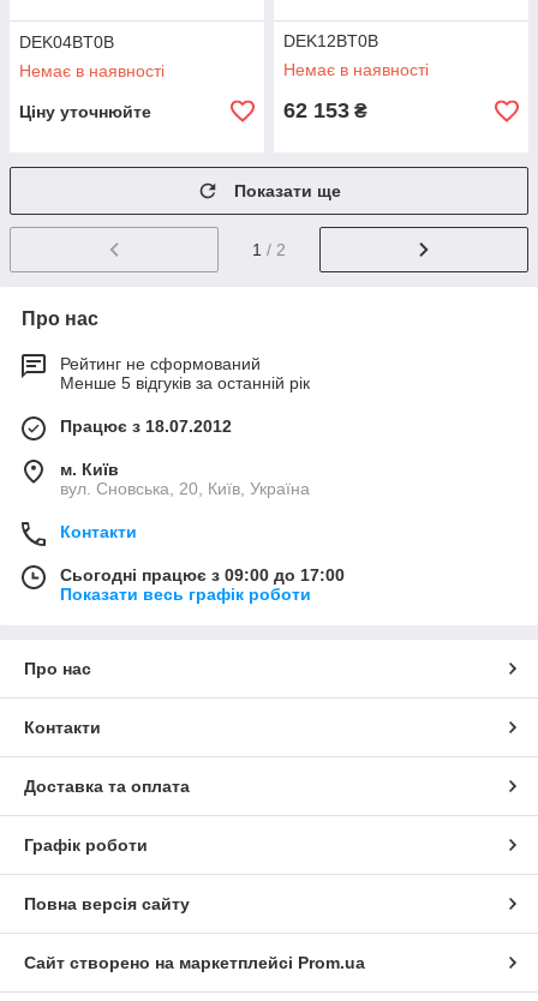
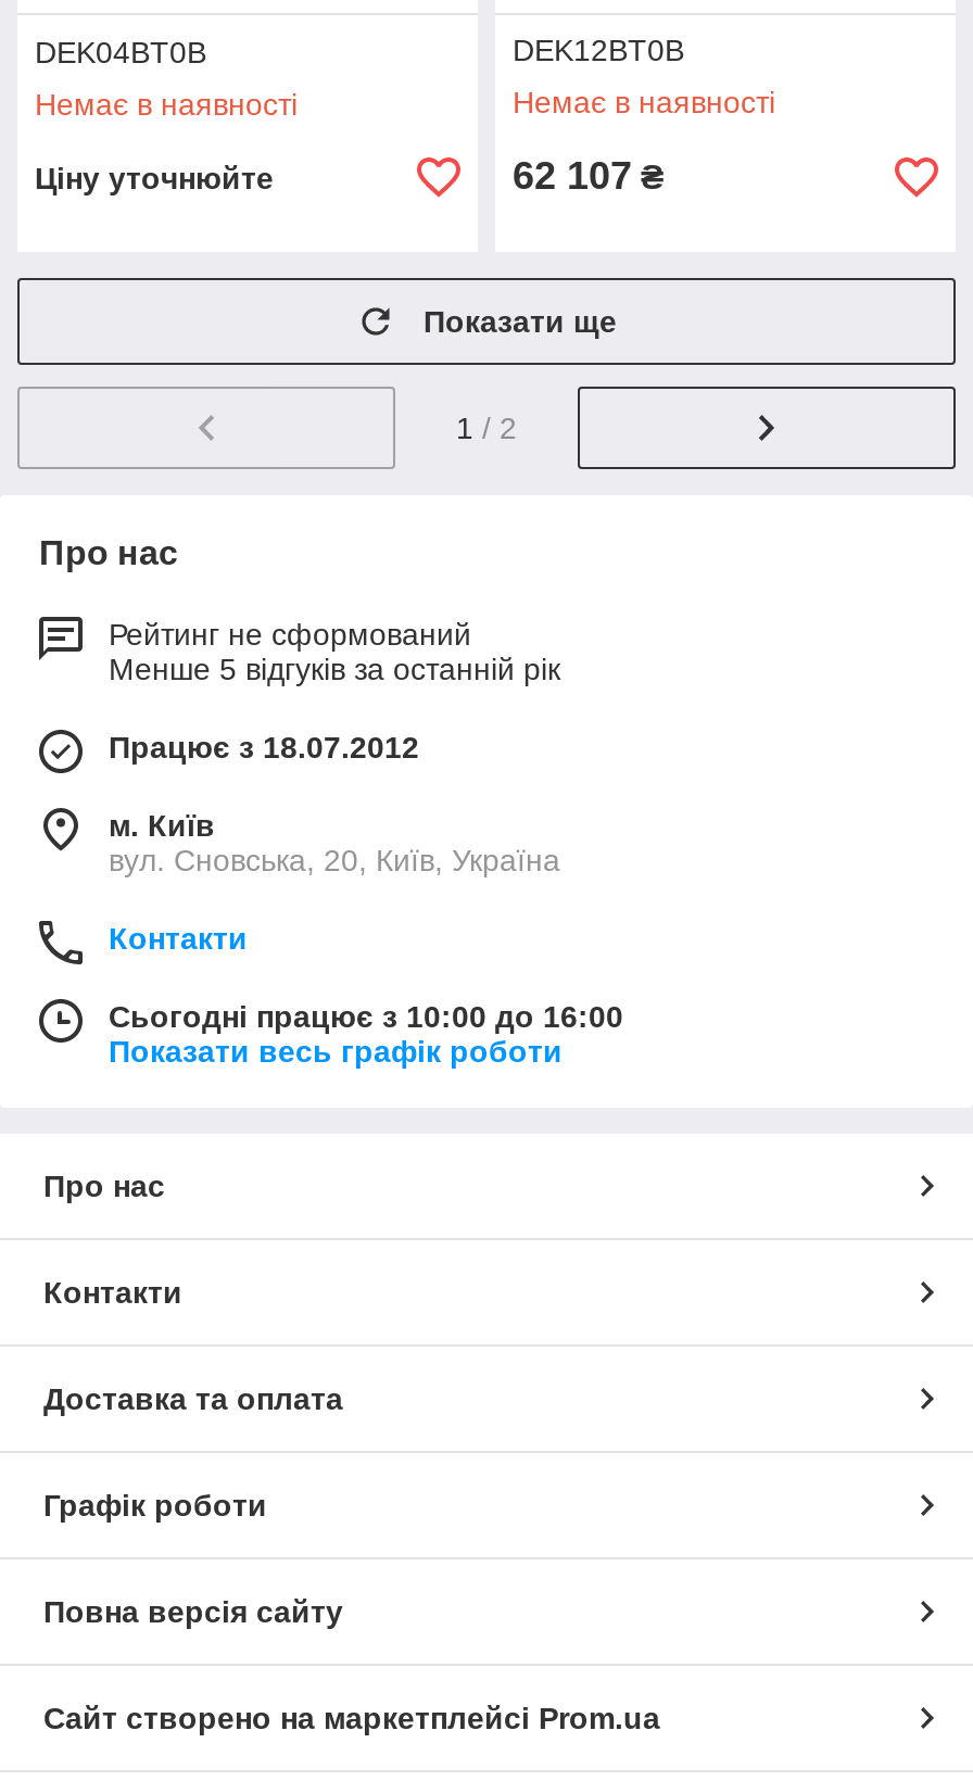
[283,98,367,122] 62 153 ₴ -> [513,154,665,198] 62 107 ₴
[60,565,345,585] Сьогодні працює з 09:00 до 17:00 -> [109,999,623,1034] Сьогодні працює з 10:00 до 16:00

